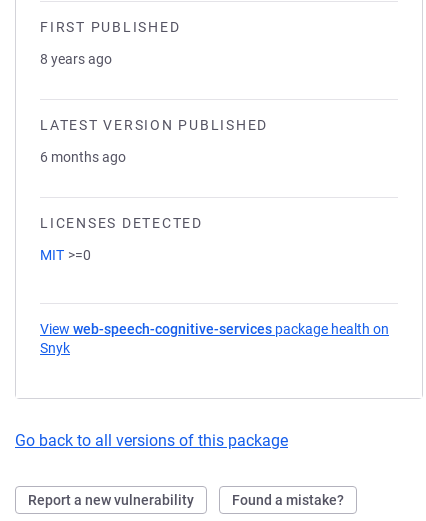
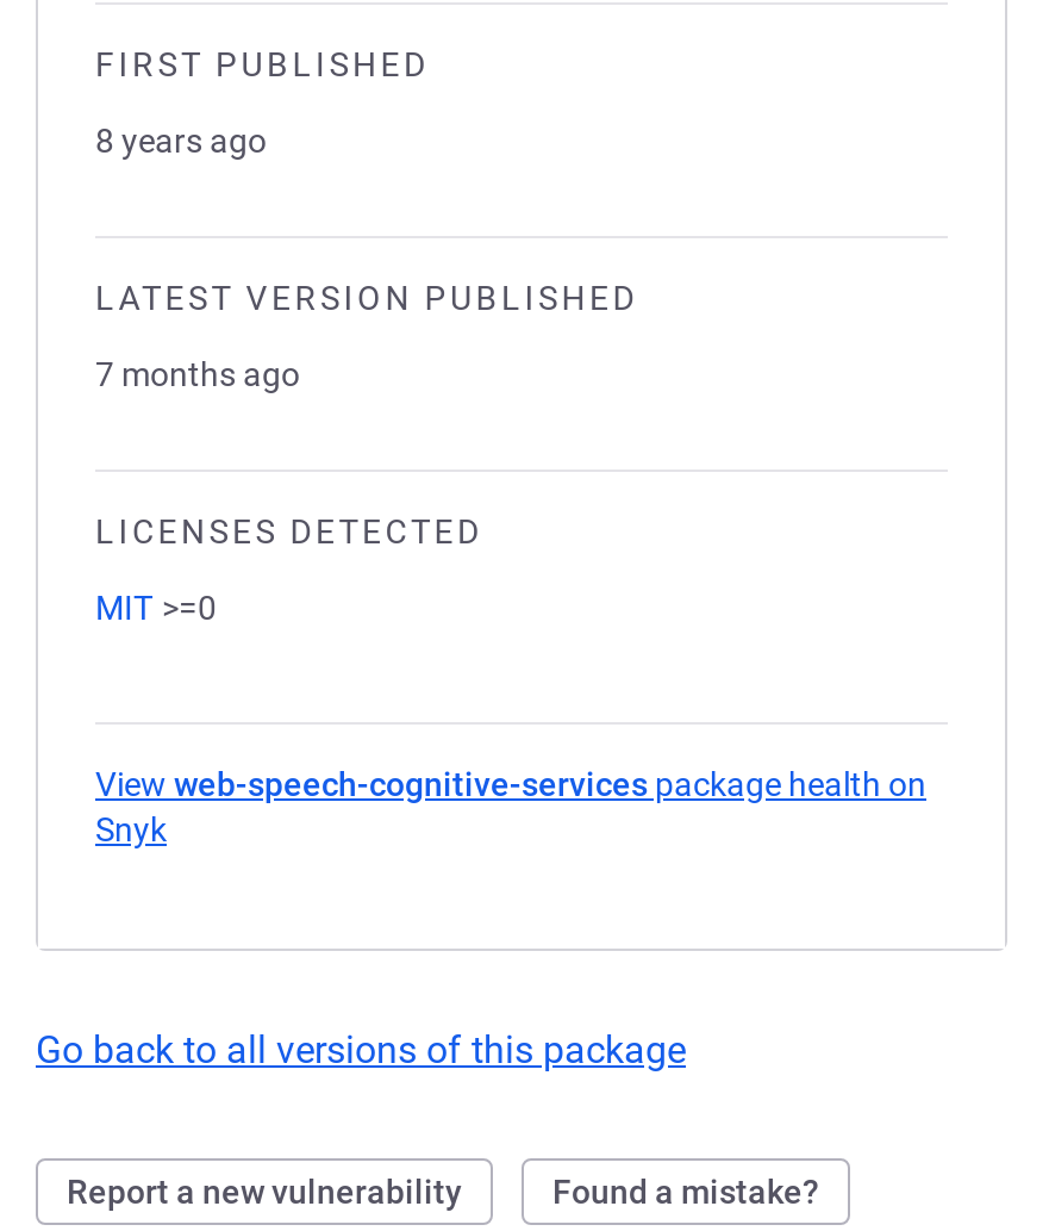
[40,149,126,165] 6 months ago -> [95,355,300,393] 7 months ago

